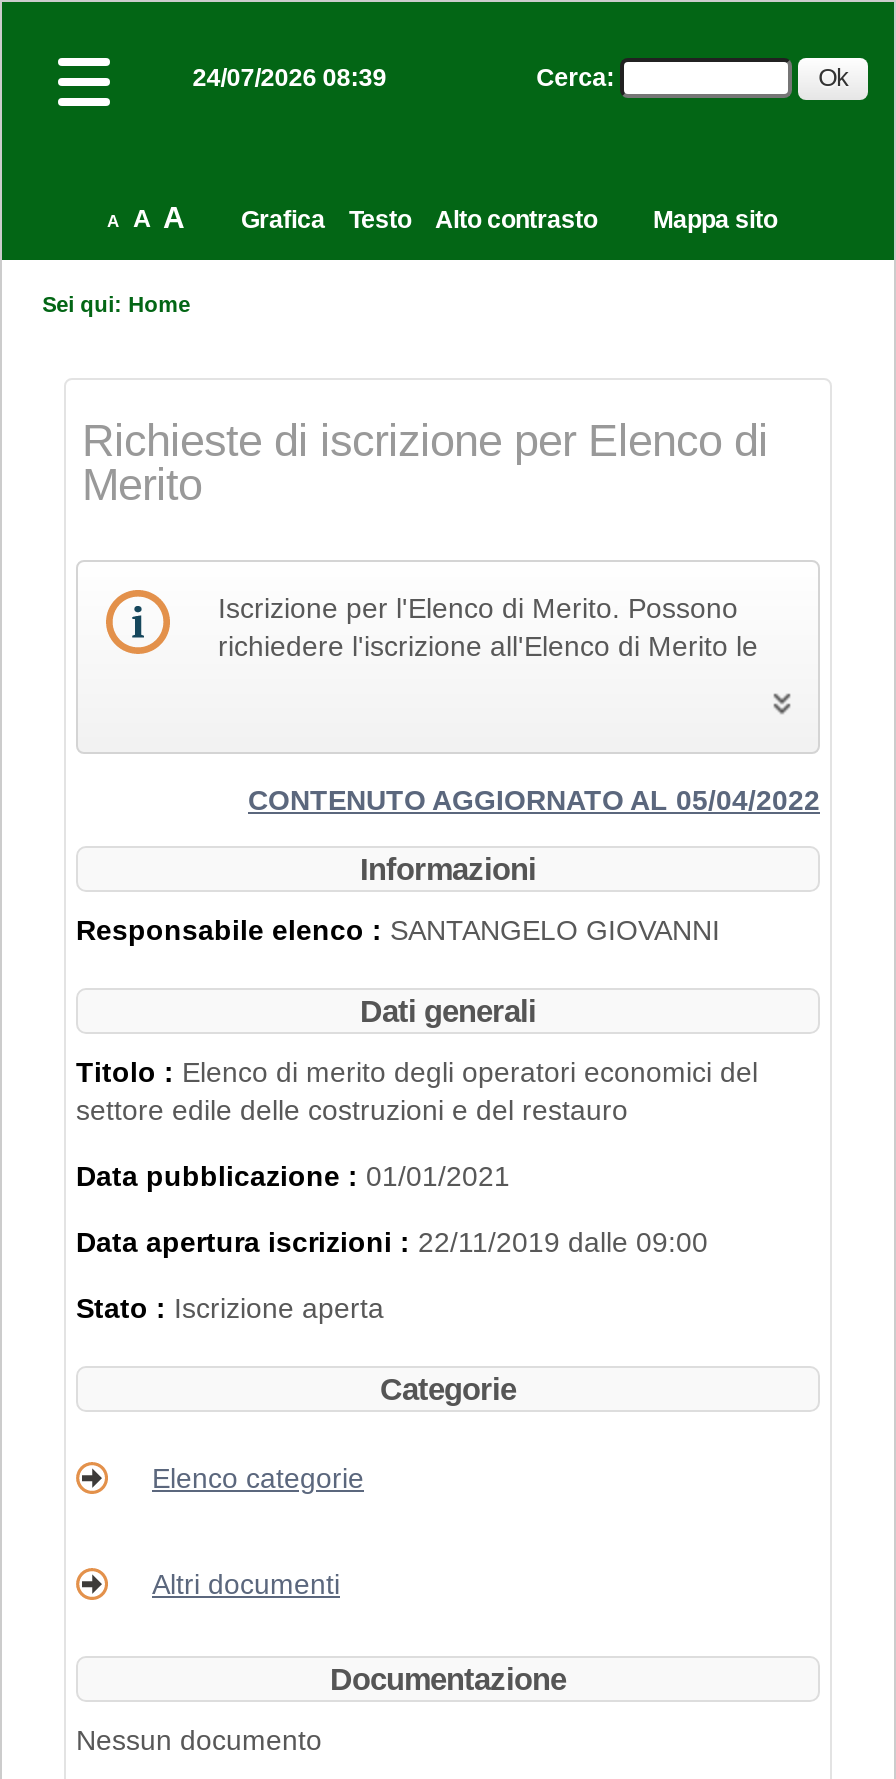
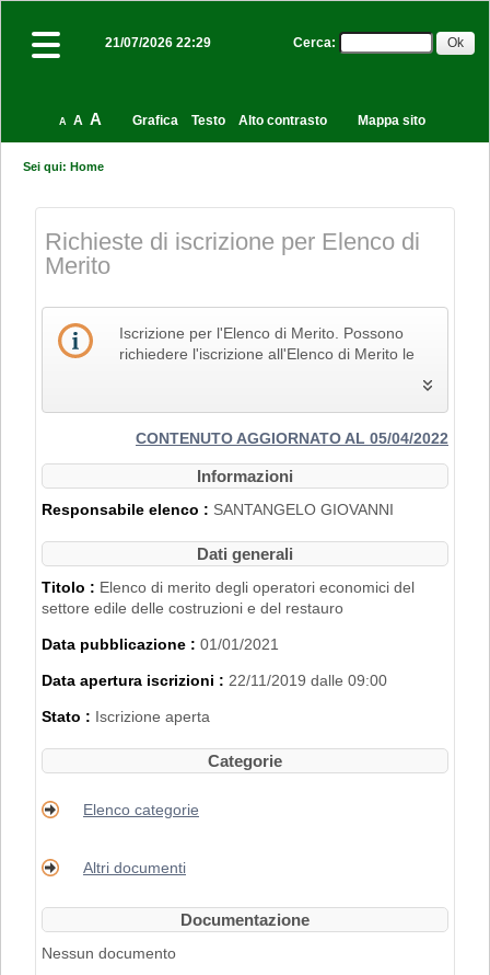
[193,64,387,92] 24/07/2026 08:39 -> [105,35,211,51] 21/07/2026 22:29

